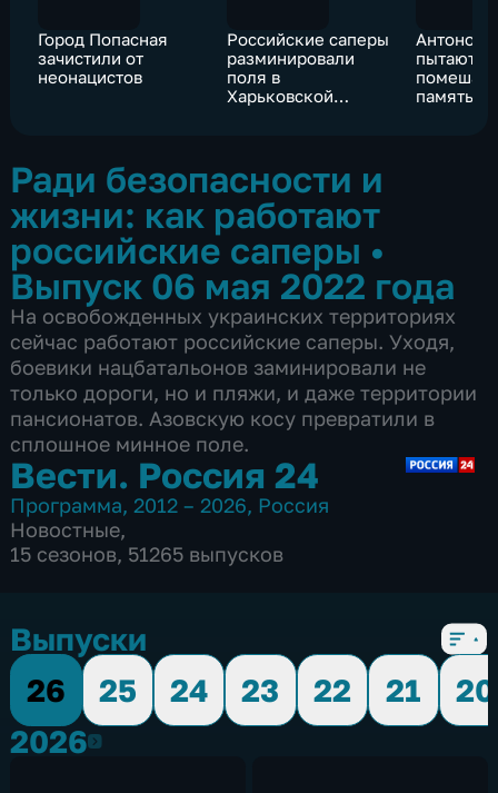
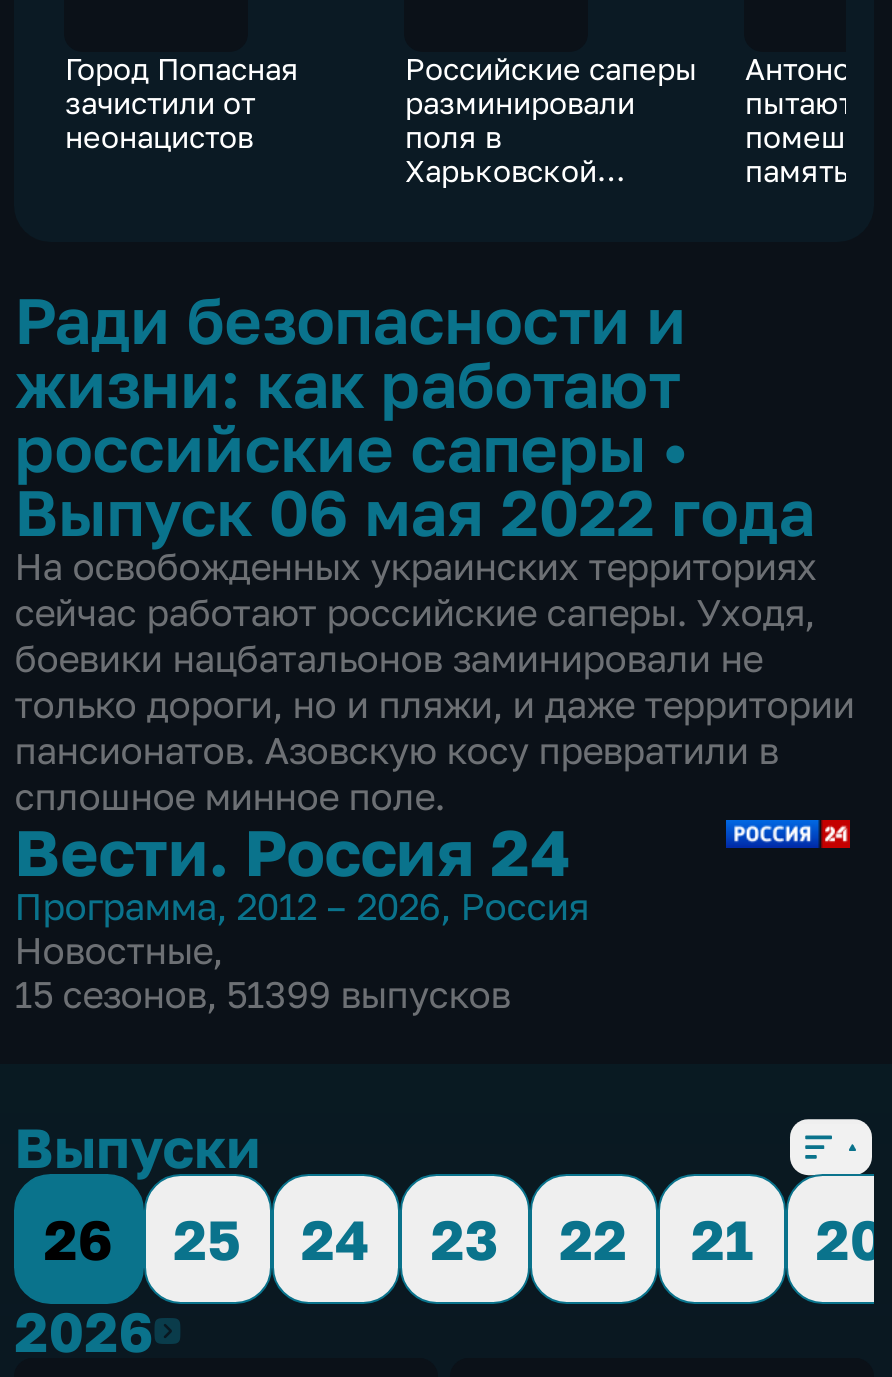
[10,542,284,566] 15 сезонов, 51265 выпусков -> [14,972,510,1016] 15 сезонов, 51399 выпусков

